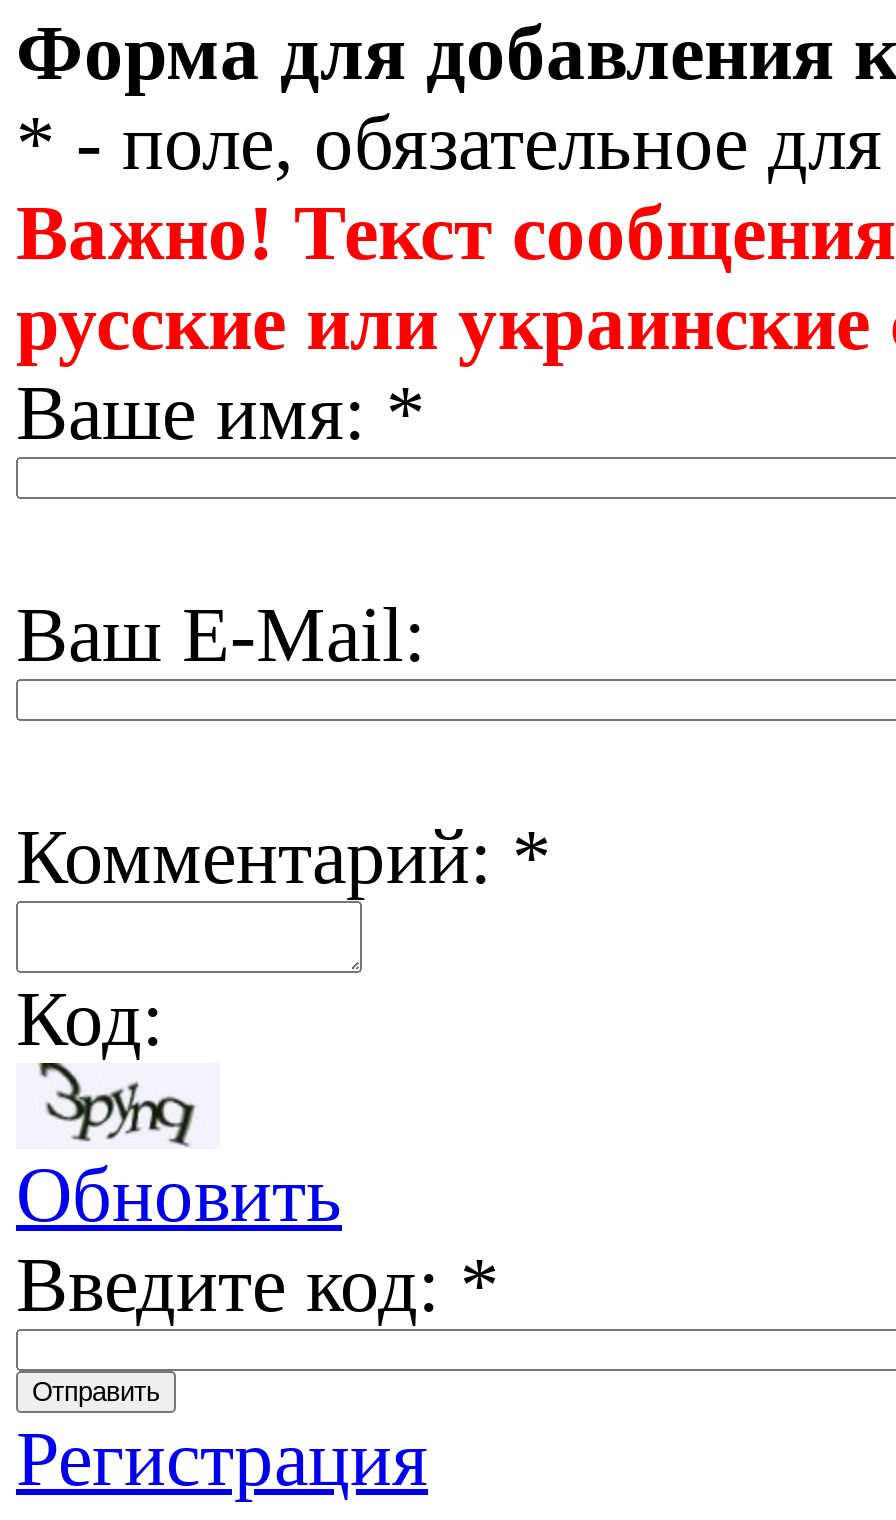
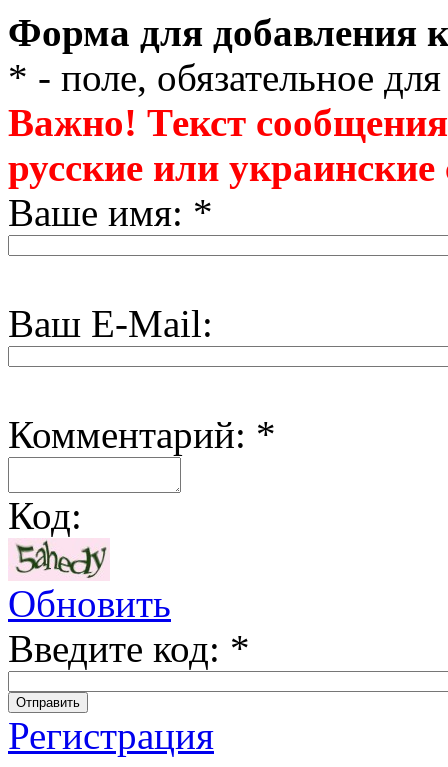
[32,1067,212,1147] [image] -> [15,540,108,579] [image]

